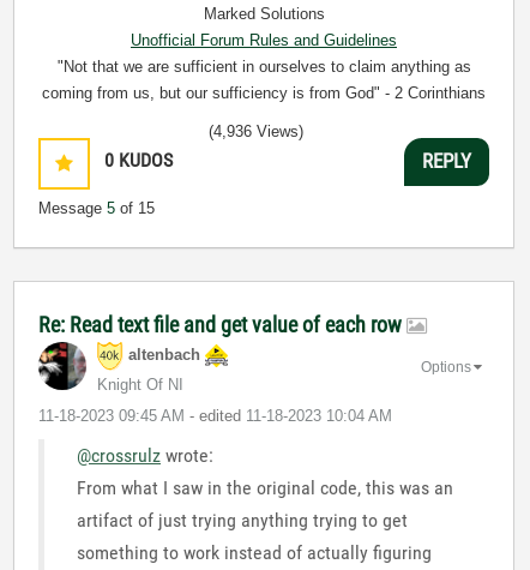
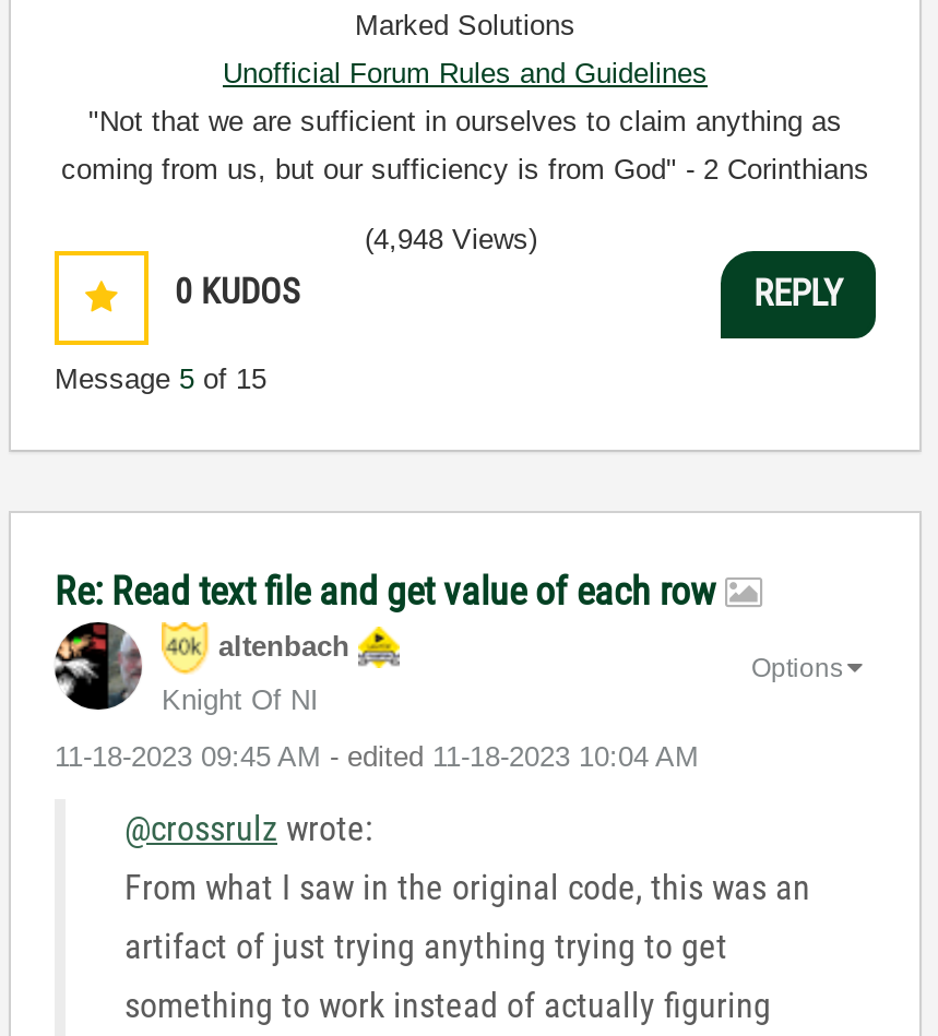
[209,122,303,140] (4,936 Views) -> [365,222,537,255] (4,948 Views)

